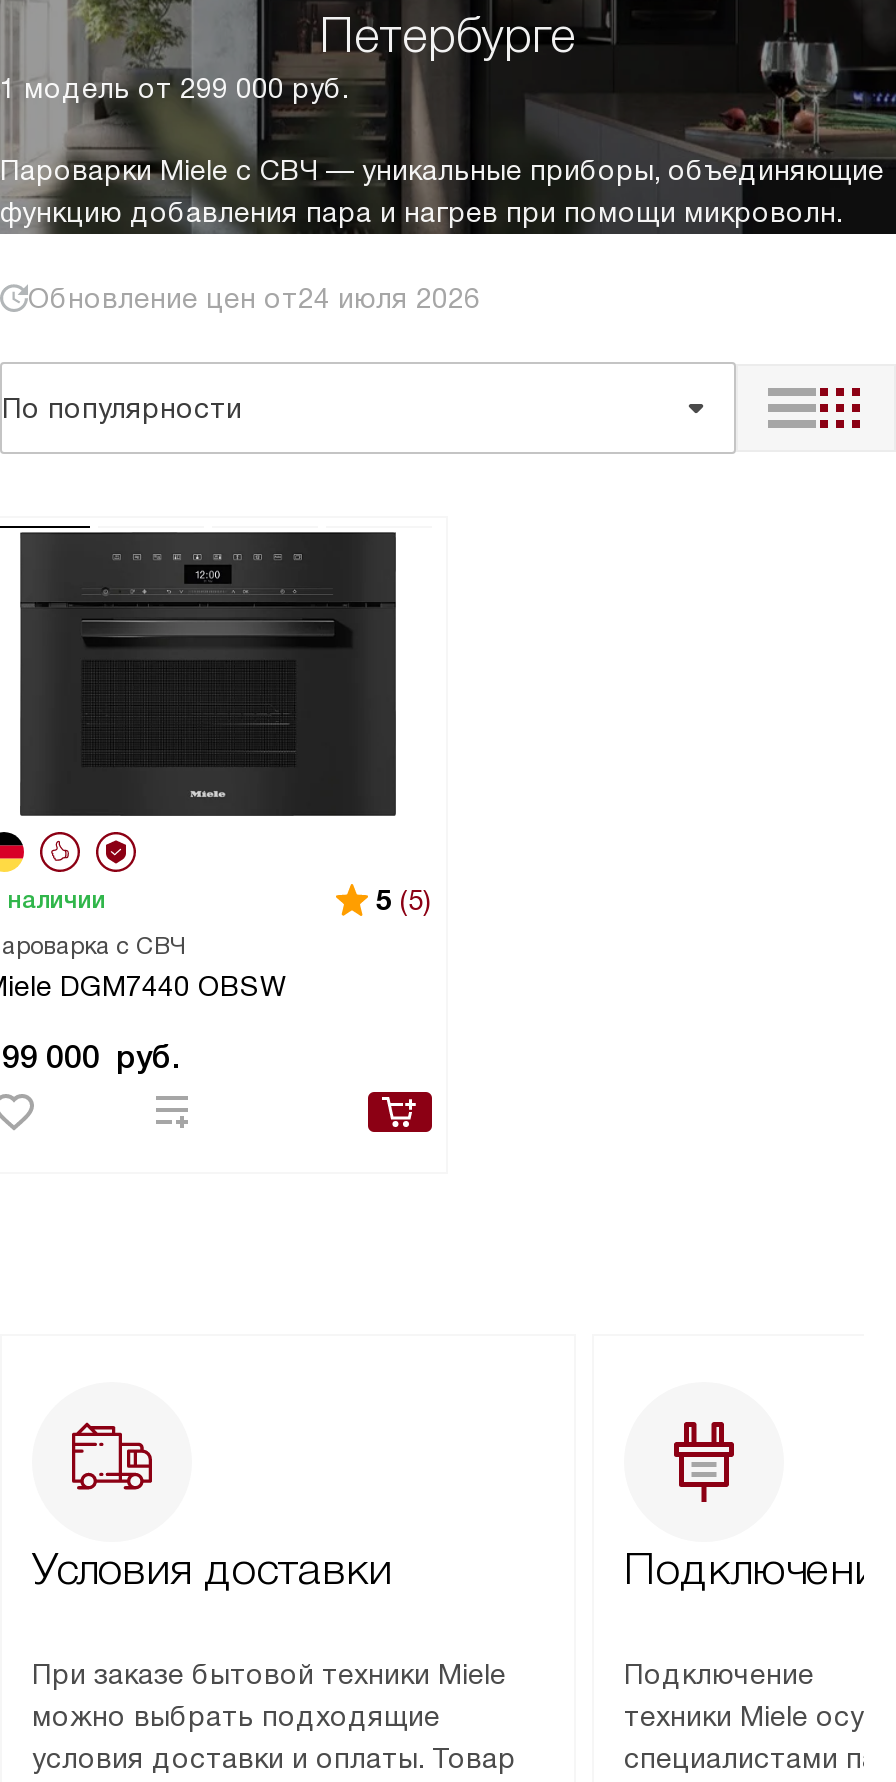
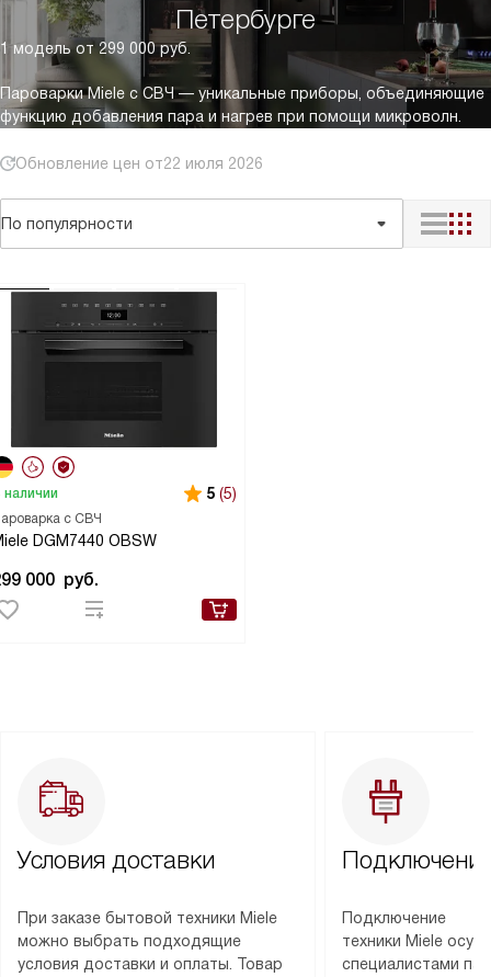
[28,282,480,314] Обновление цен от24 июля 2026 -> [15,155,263,172] Обновление цен от22 июля 2026

